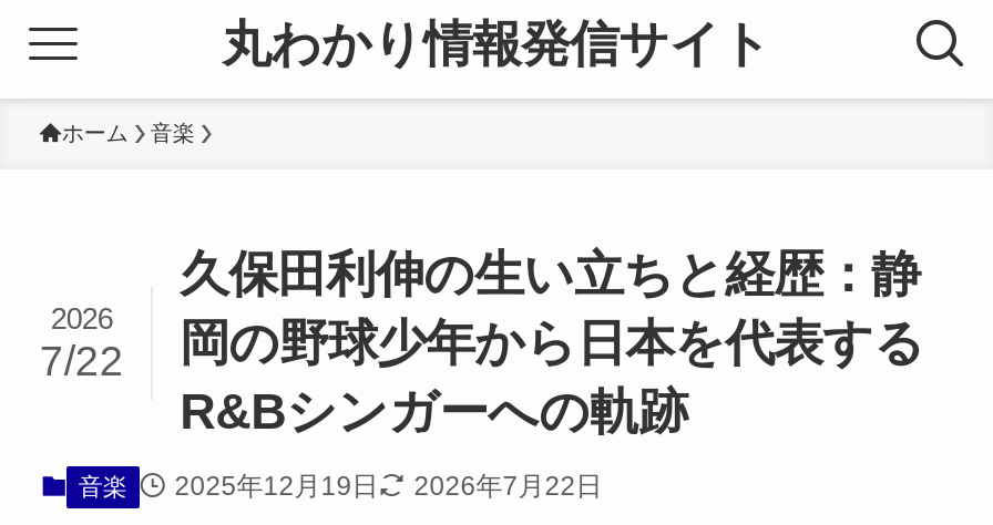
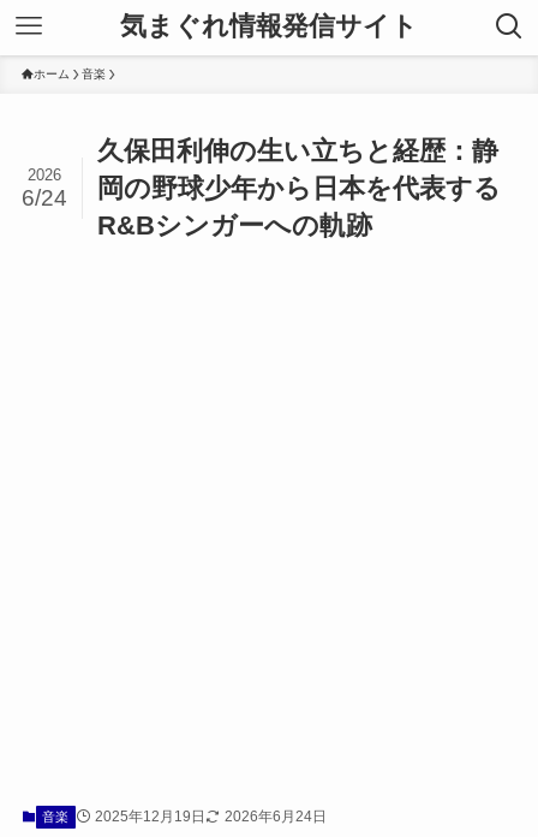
[222,17,771,72] 丸わかり情報発信サイト -> [120,11,418,41] 気まぐれ情報発信サイト
[40,316,925,385] 7/22 岡の野球少年から日本を代表する -> [21,173,501,211] 6/24 岡の野球少年から日本を代表する
[78,471,602,502] 音楽 2025年12月19日 2026年7月22日 -> [43,808,326,825] 音楽 2025年12月19日 2026年6月24日

